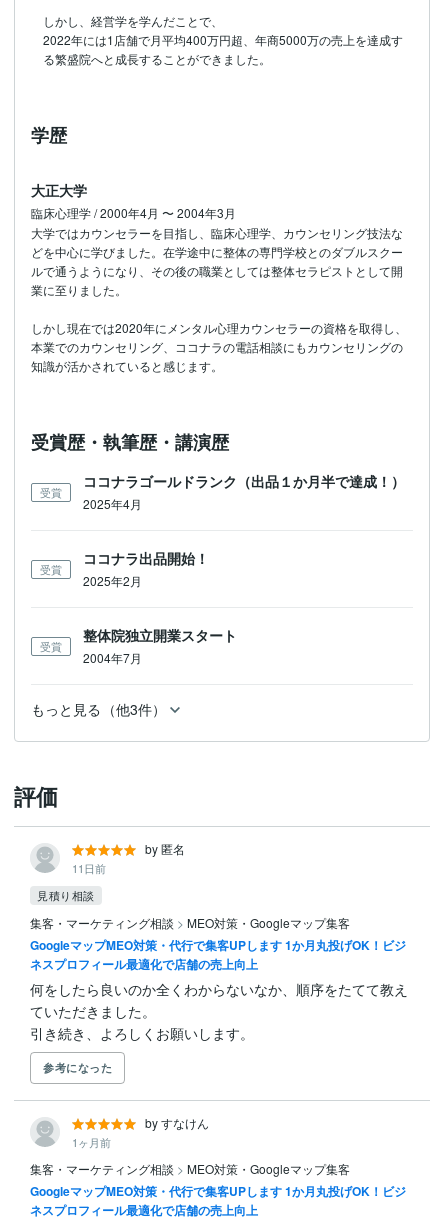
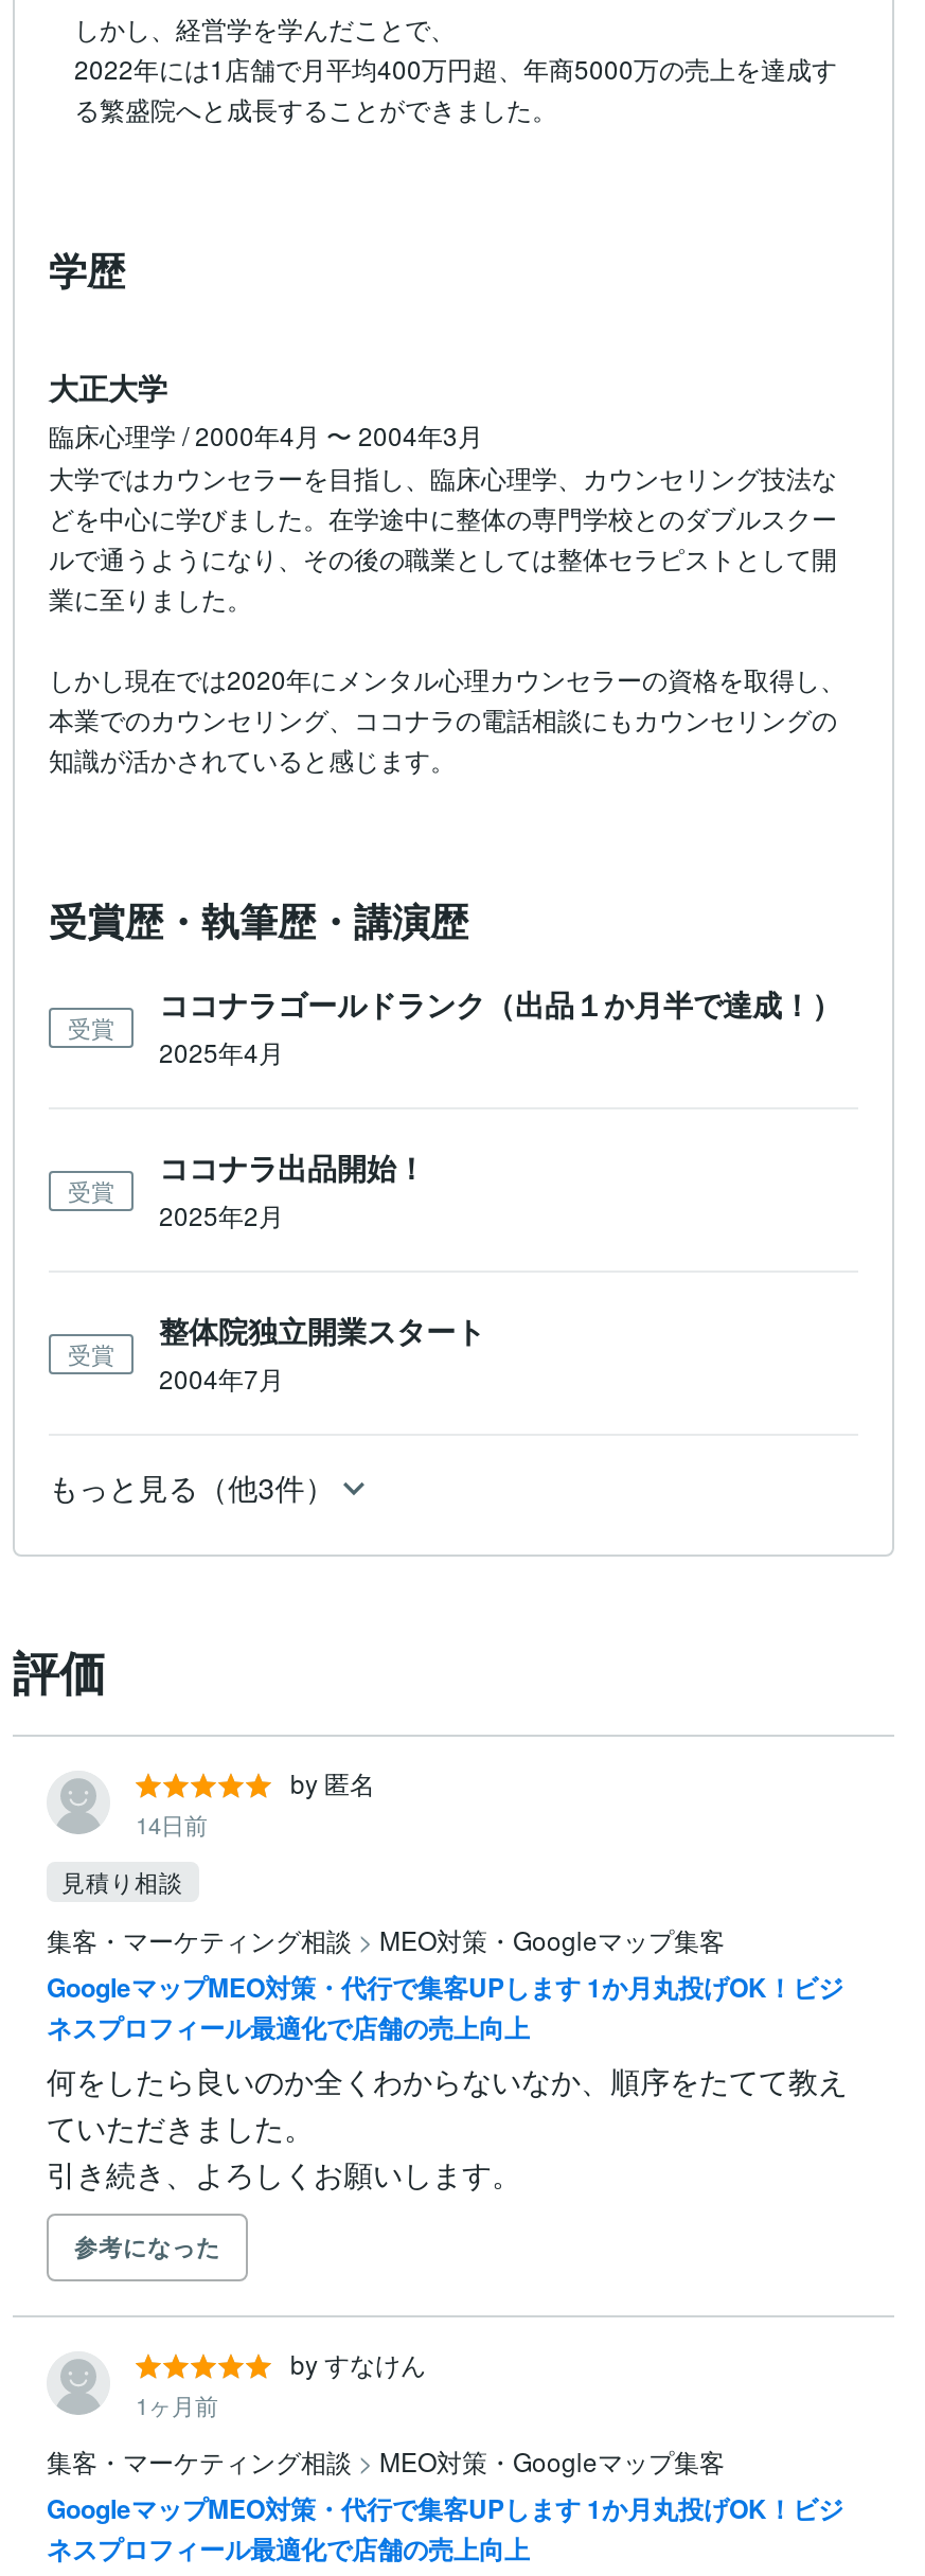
[72,860,106,876] 11日前 -> [136,1808,208,1842] 14日前

